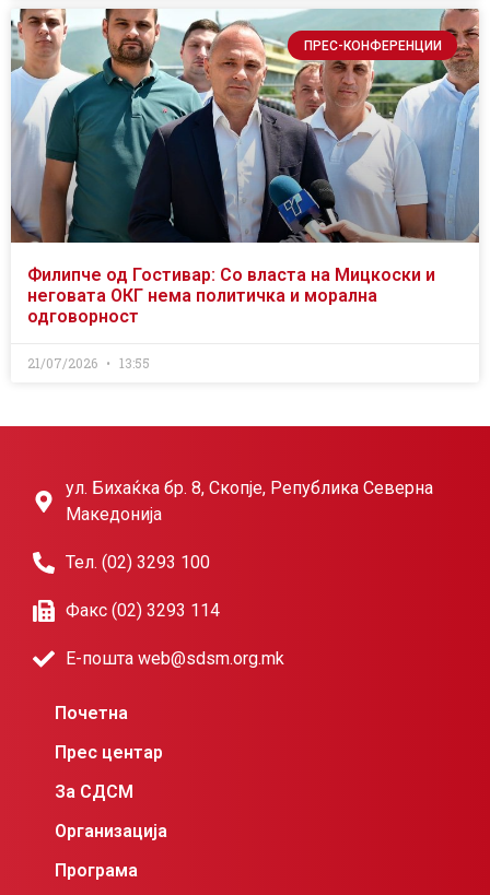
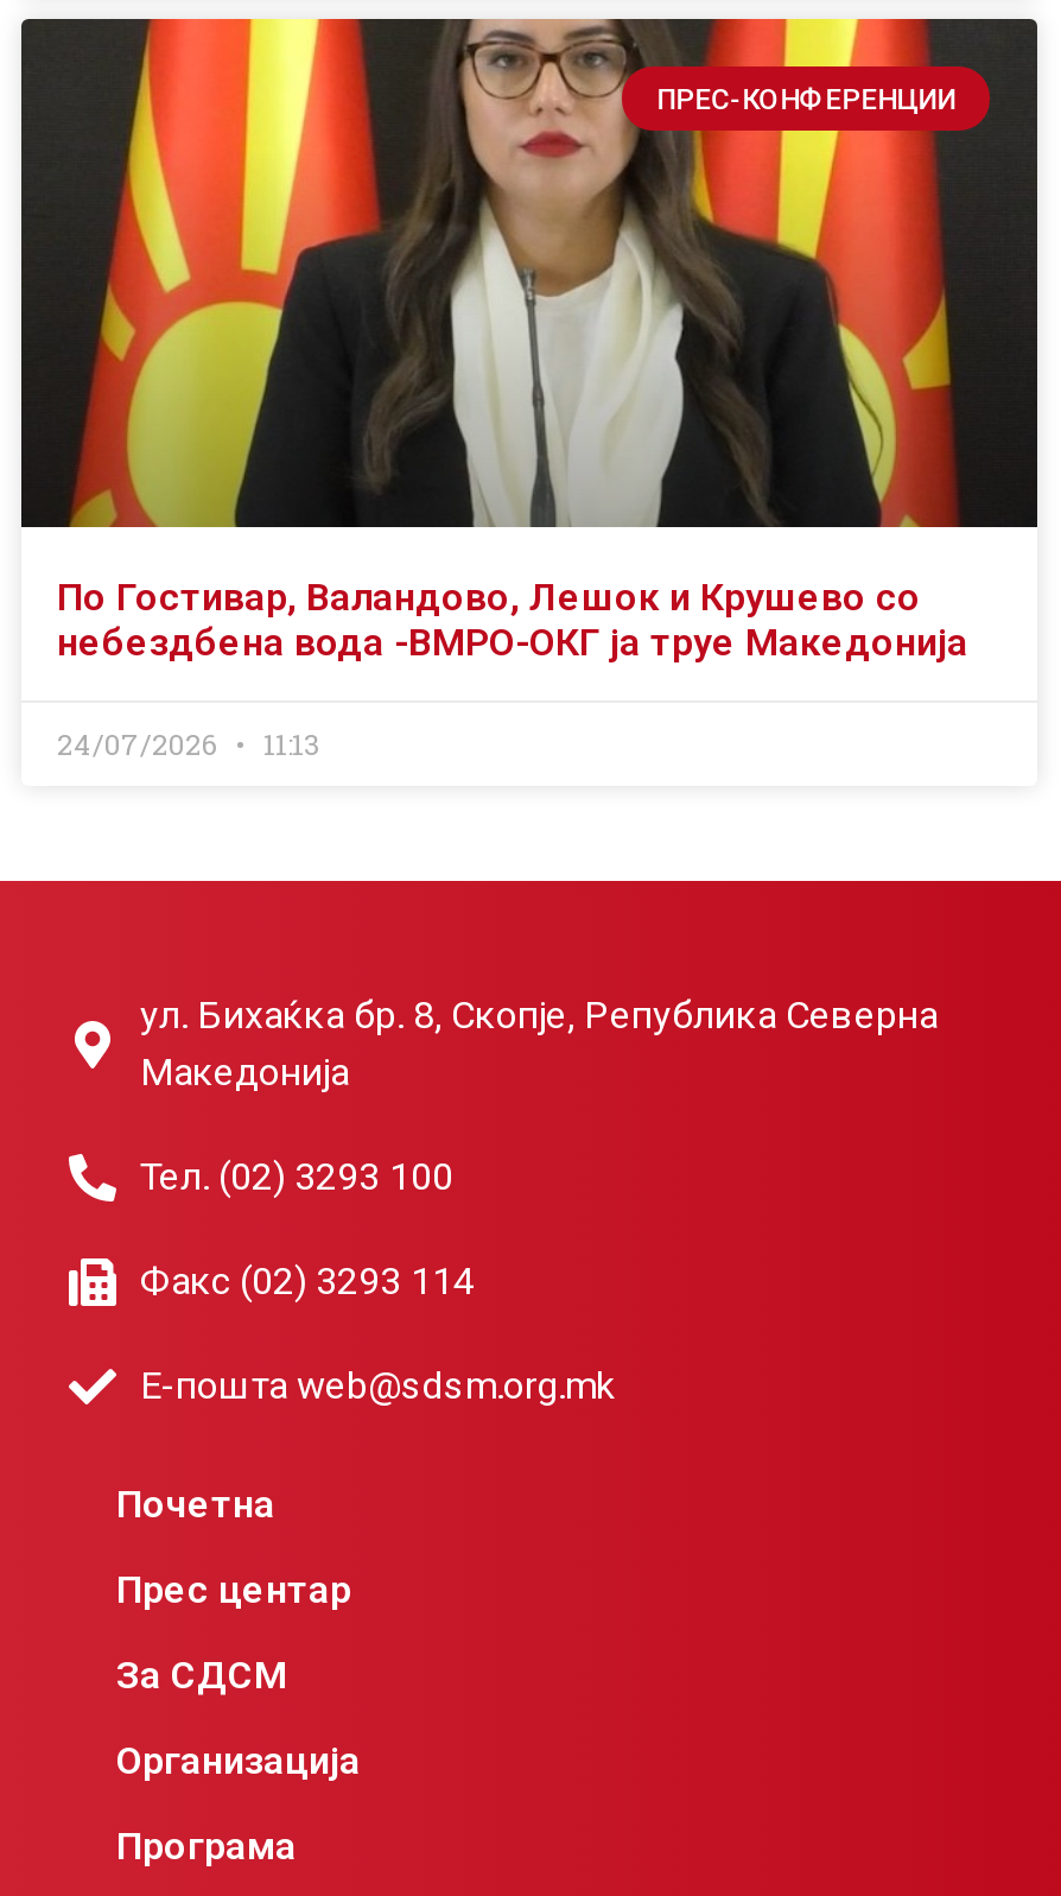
[10,8,480,327] [image] | Филипче од Гостивар: Со власта на Мицкоски и | неговата ОКГ нема политичка и морална | одговорност -> [19,17,1040,666] [image] | По Гостивар, Валандово, Лешок и Крушево со | небездбена вода -ВМРО-ОКГ ја труе Македонија
[27,355,150,372] 21/07/2026 | 13:55 -> [57,725,320,763] 24/07/2026 | 11:13

